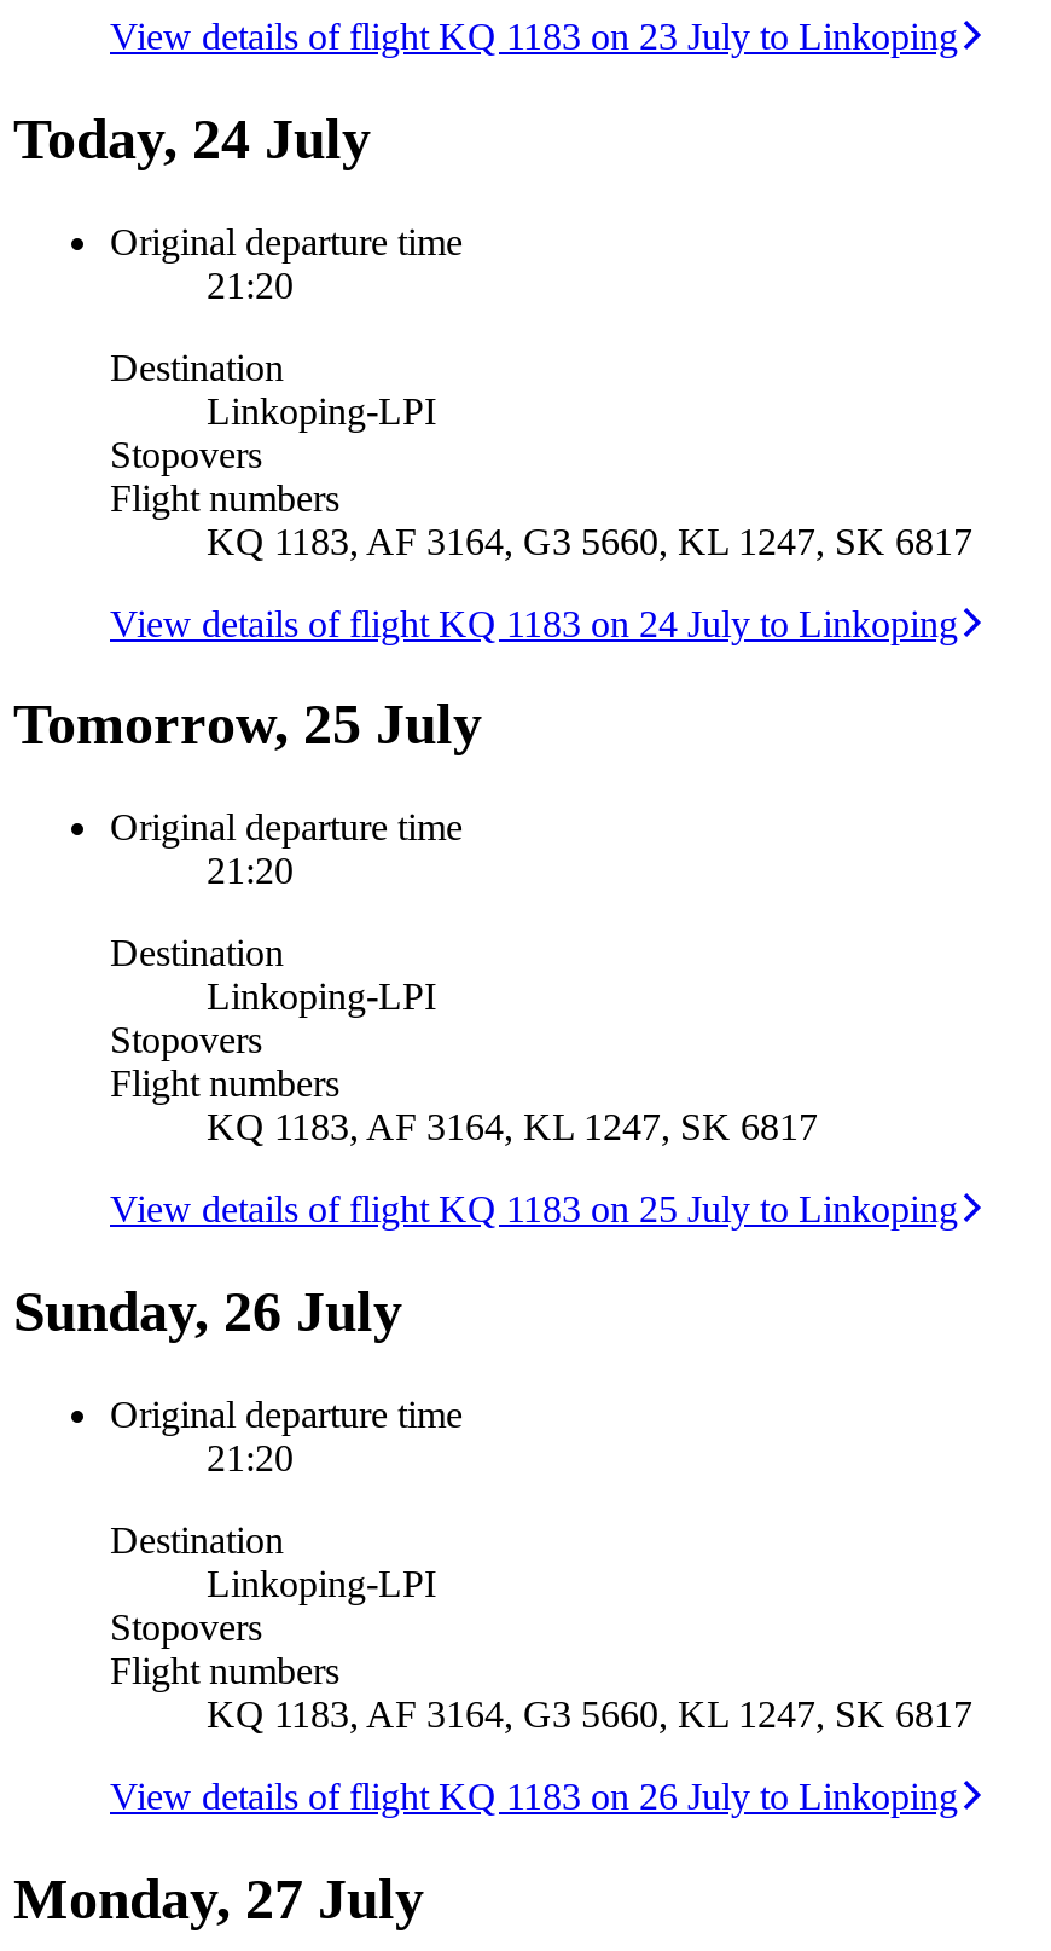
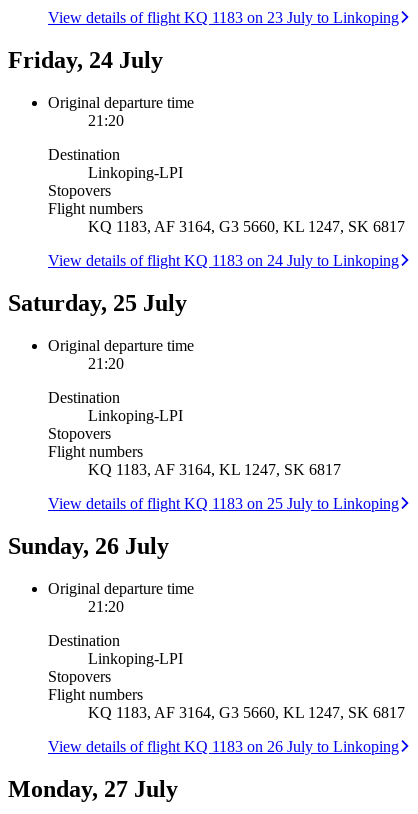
[13,107,371,170] Today, 24 July -> [8,47,163,73] Friday, 24 July
[13,694,482,757] Tomorrow, 25 July -> [8,290,187,316] Saturday, 25 July

